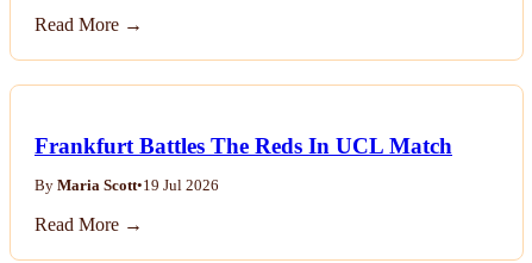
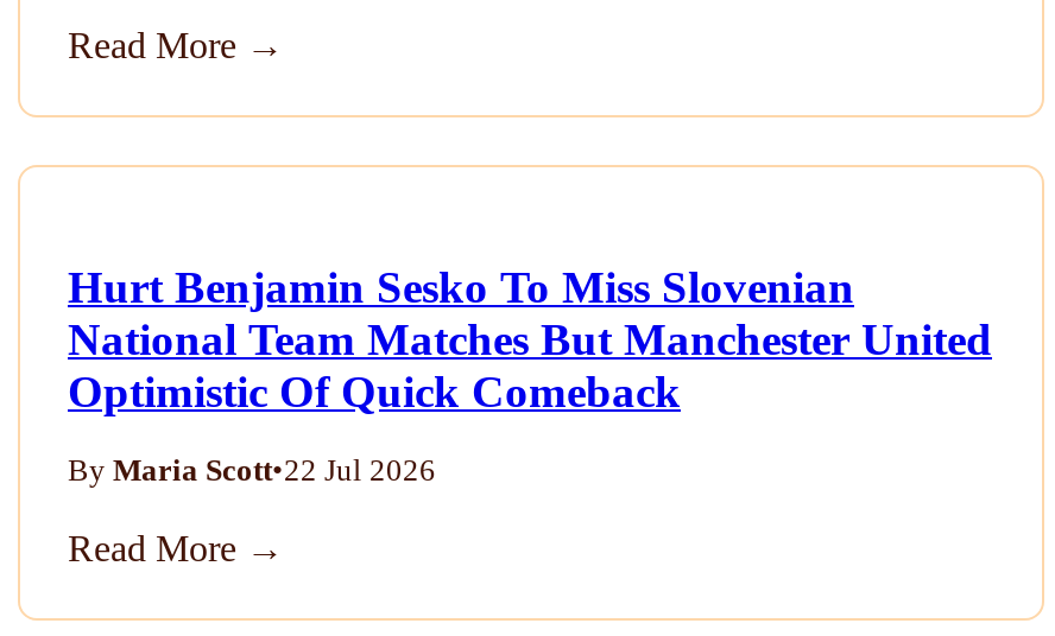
[35,133,452,158] Frankfurt Battles The Reds In UCL Match -> [68,261,992,416] Hurt Benjamin Sesko To Miss Slovenian | National Team Matches But Manchester United | Optimistic Of Quick Comeback
[35,177,219,194] By Maria Scott•19 Jul 2026 -> [68,454,436,487] By Maria Scott•22 Jul 2026

